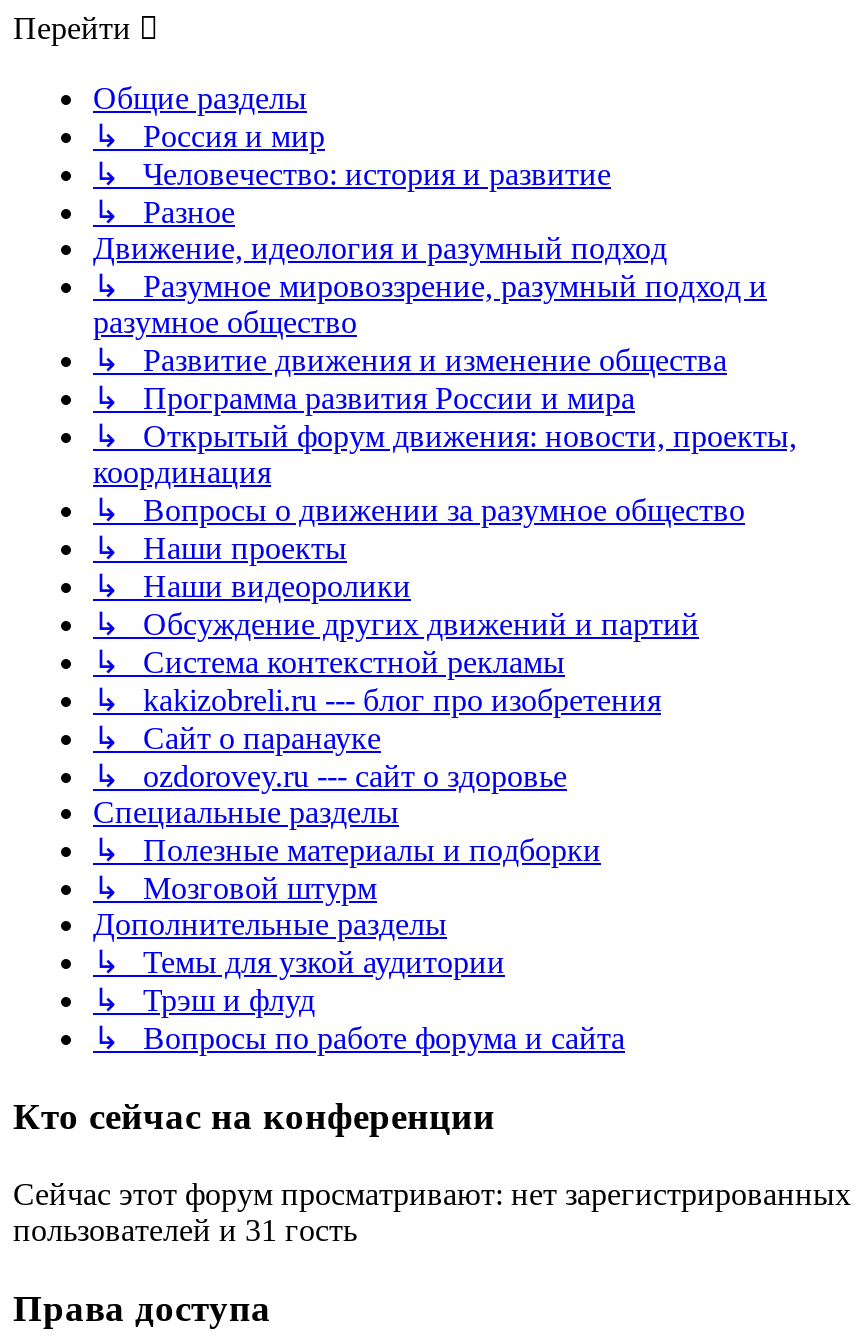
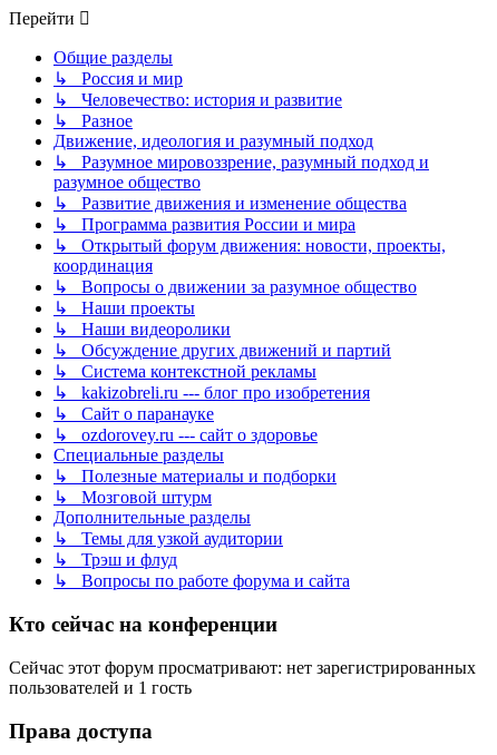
[13,1213,357,1247] пользователей и 31 гость -> [9,678,192,697] пользователей и 1 гость

